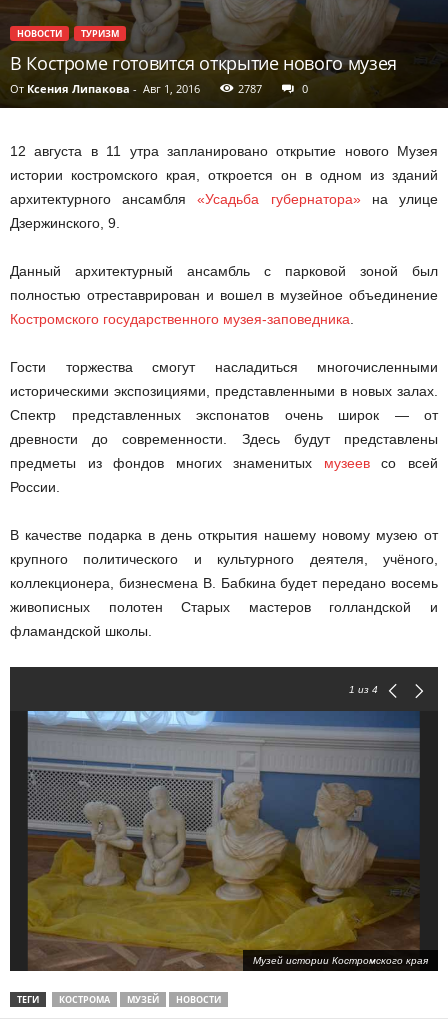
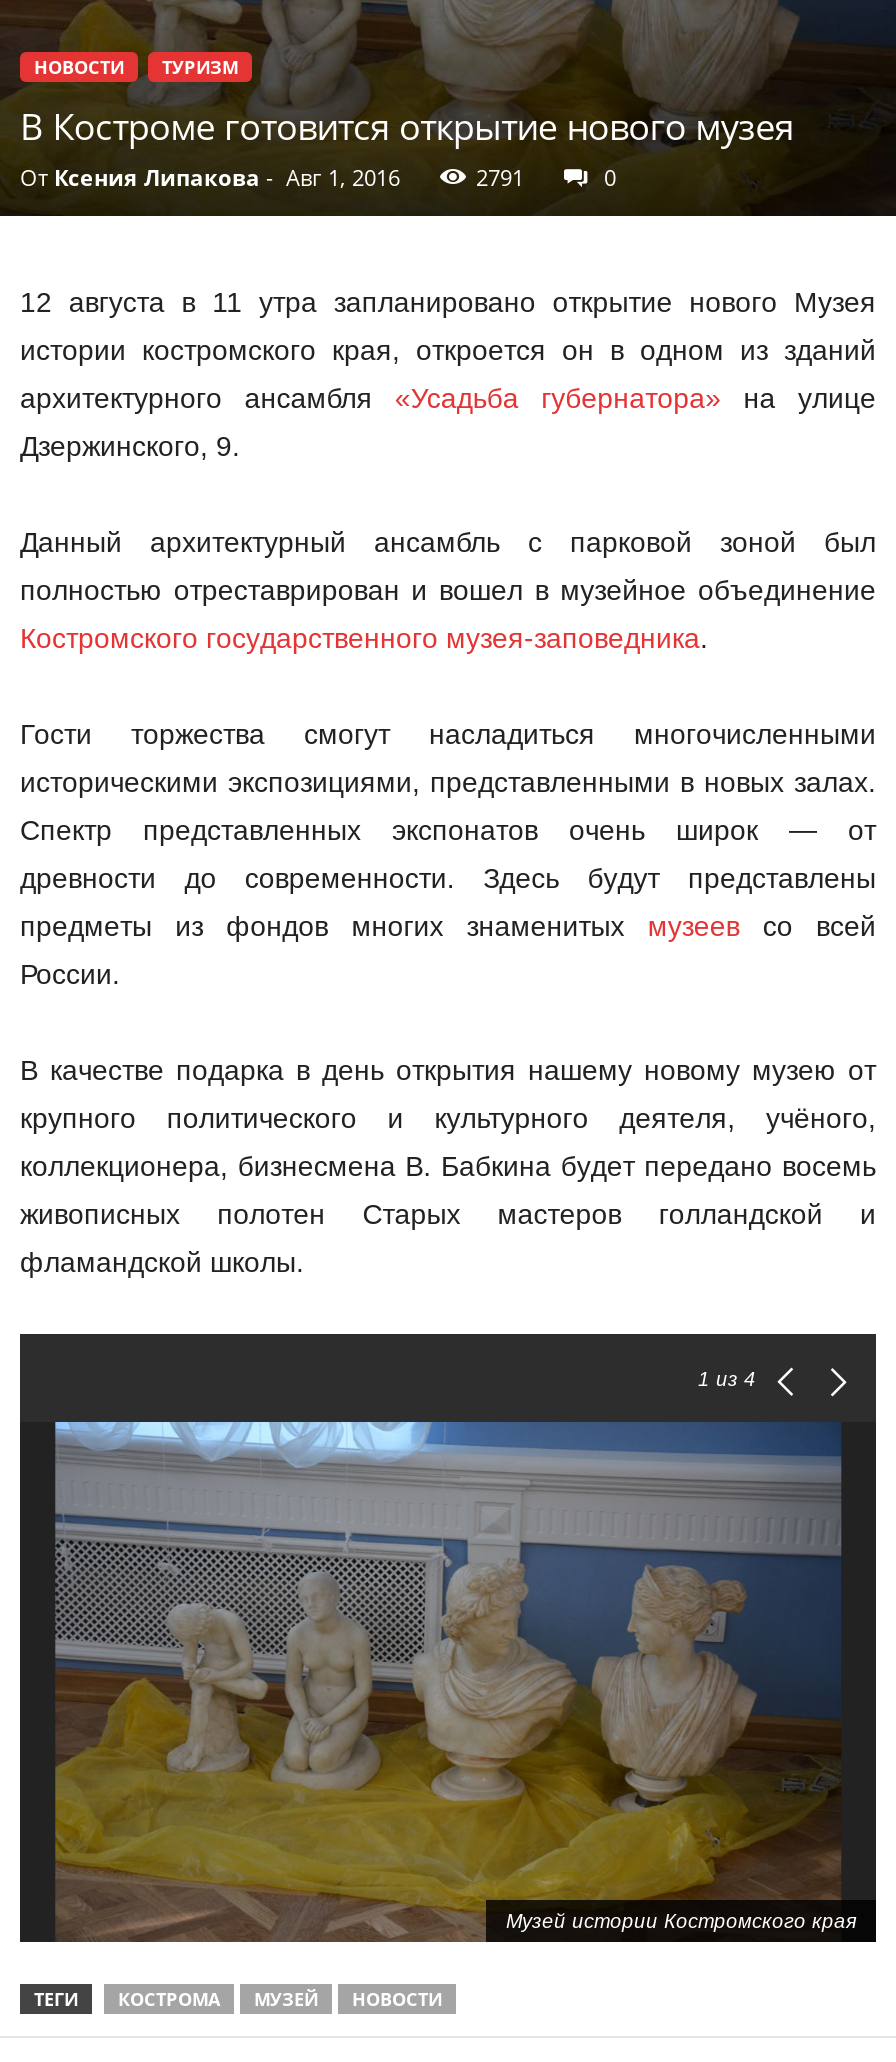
[238,81,262,96] 2787 -> [476,163,524,193] 2791

